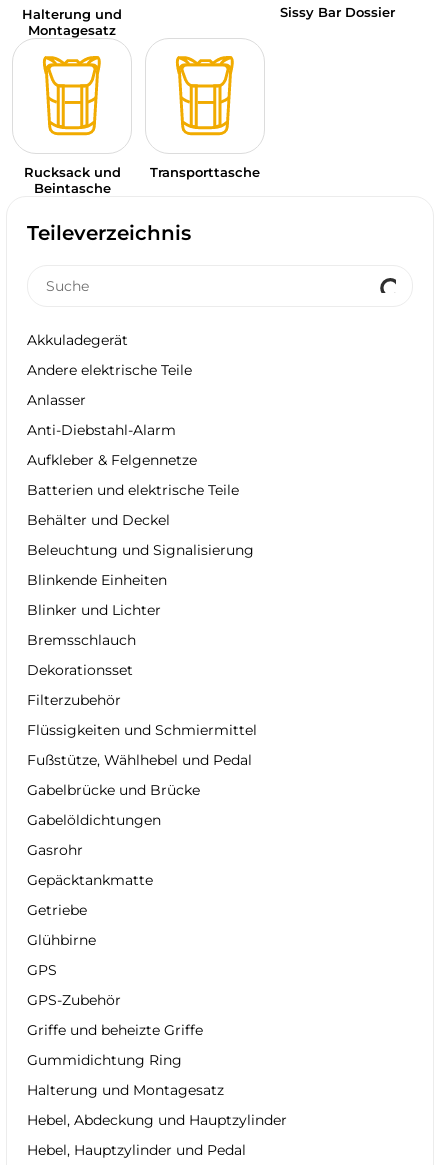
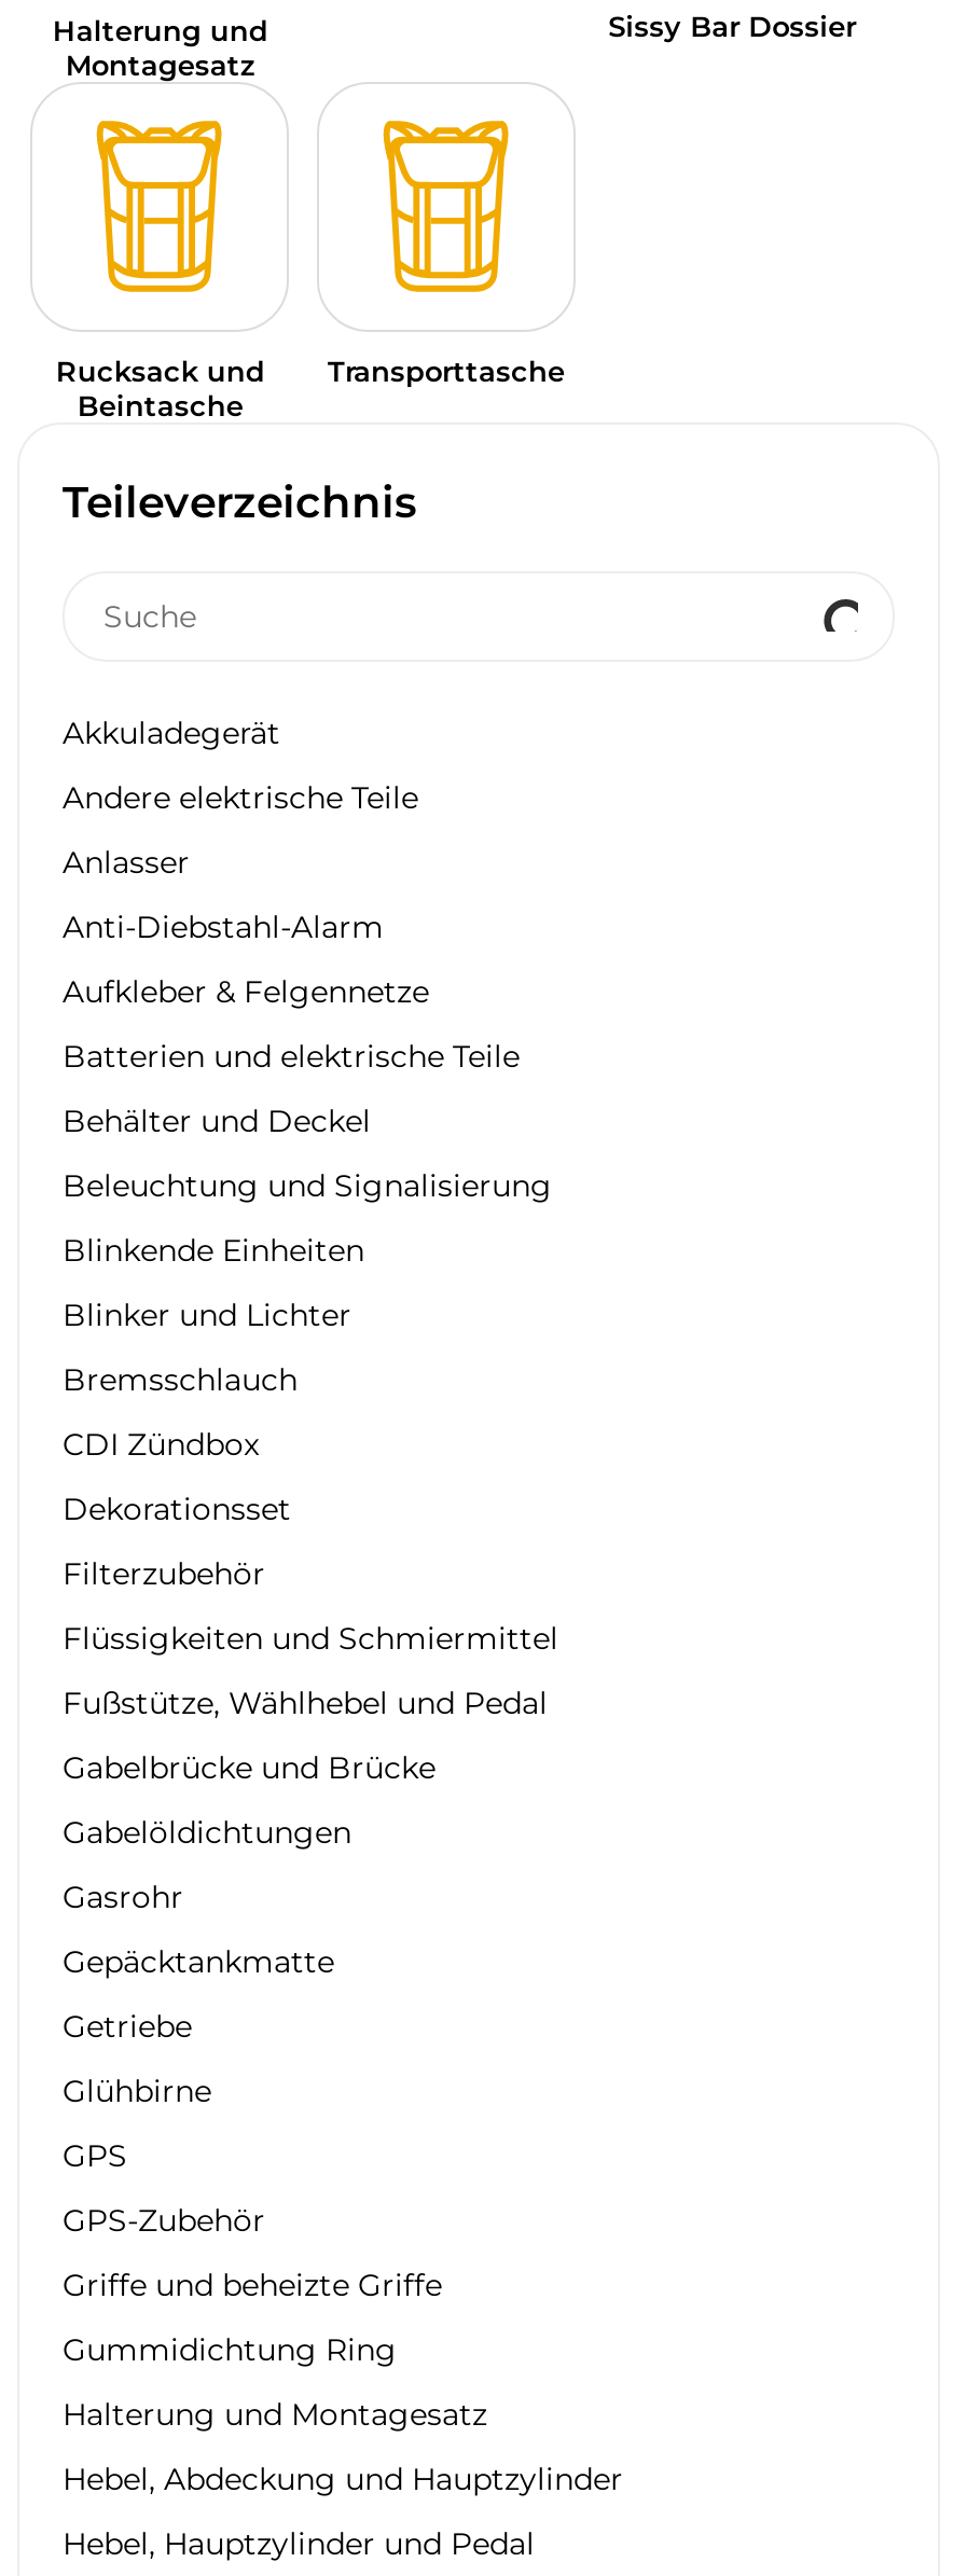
none -> [63,1425,259,1463] CDI Zündbox

